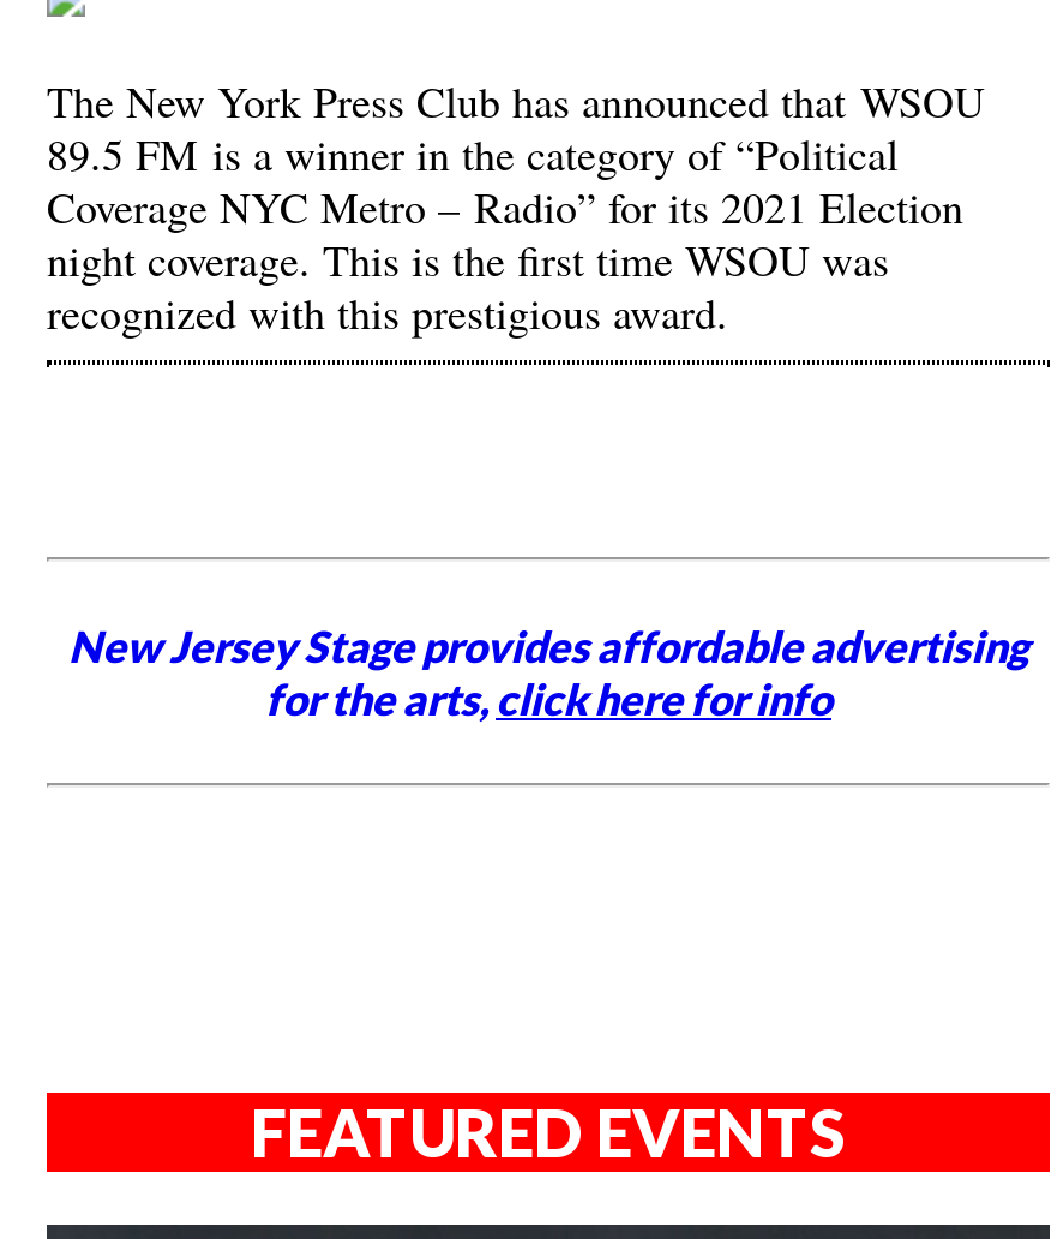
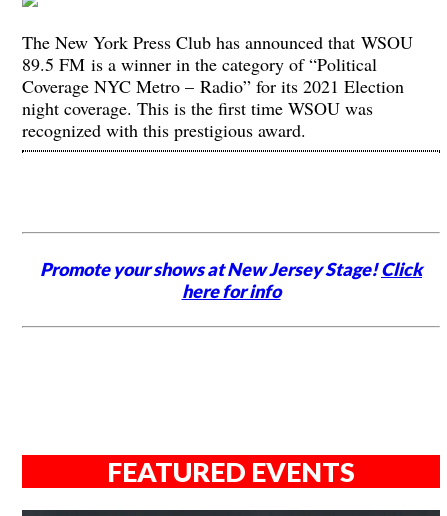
[68,619,1028,725] New Jersey Stage provides affordable advertising | for the arts, click here for info -> [40,258,422,302] Promote your shows at New Jersey Stage! Click | here for info

